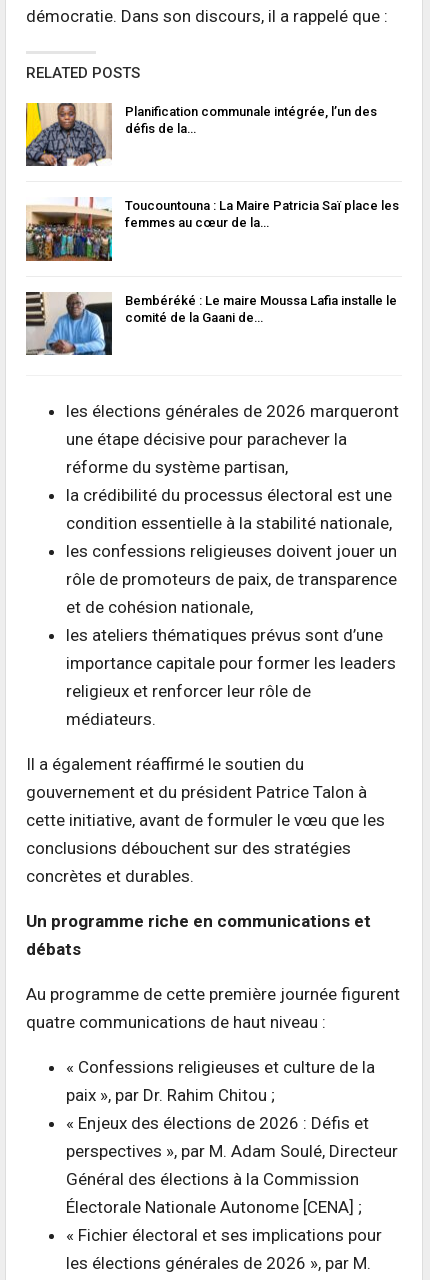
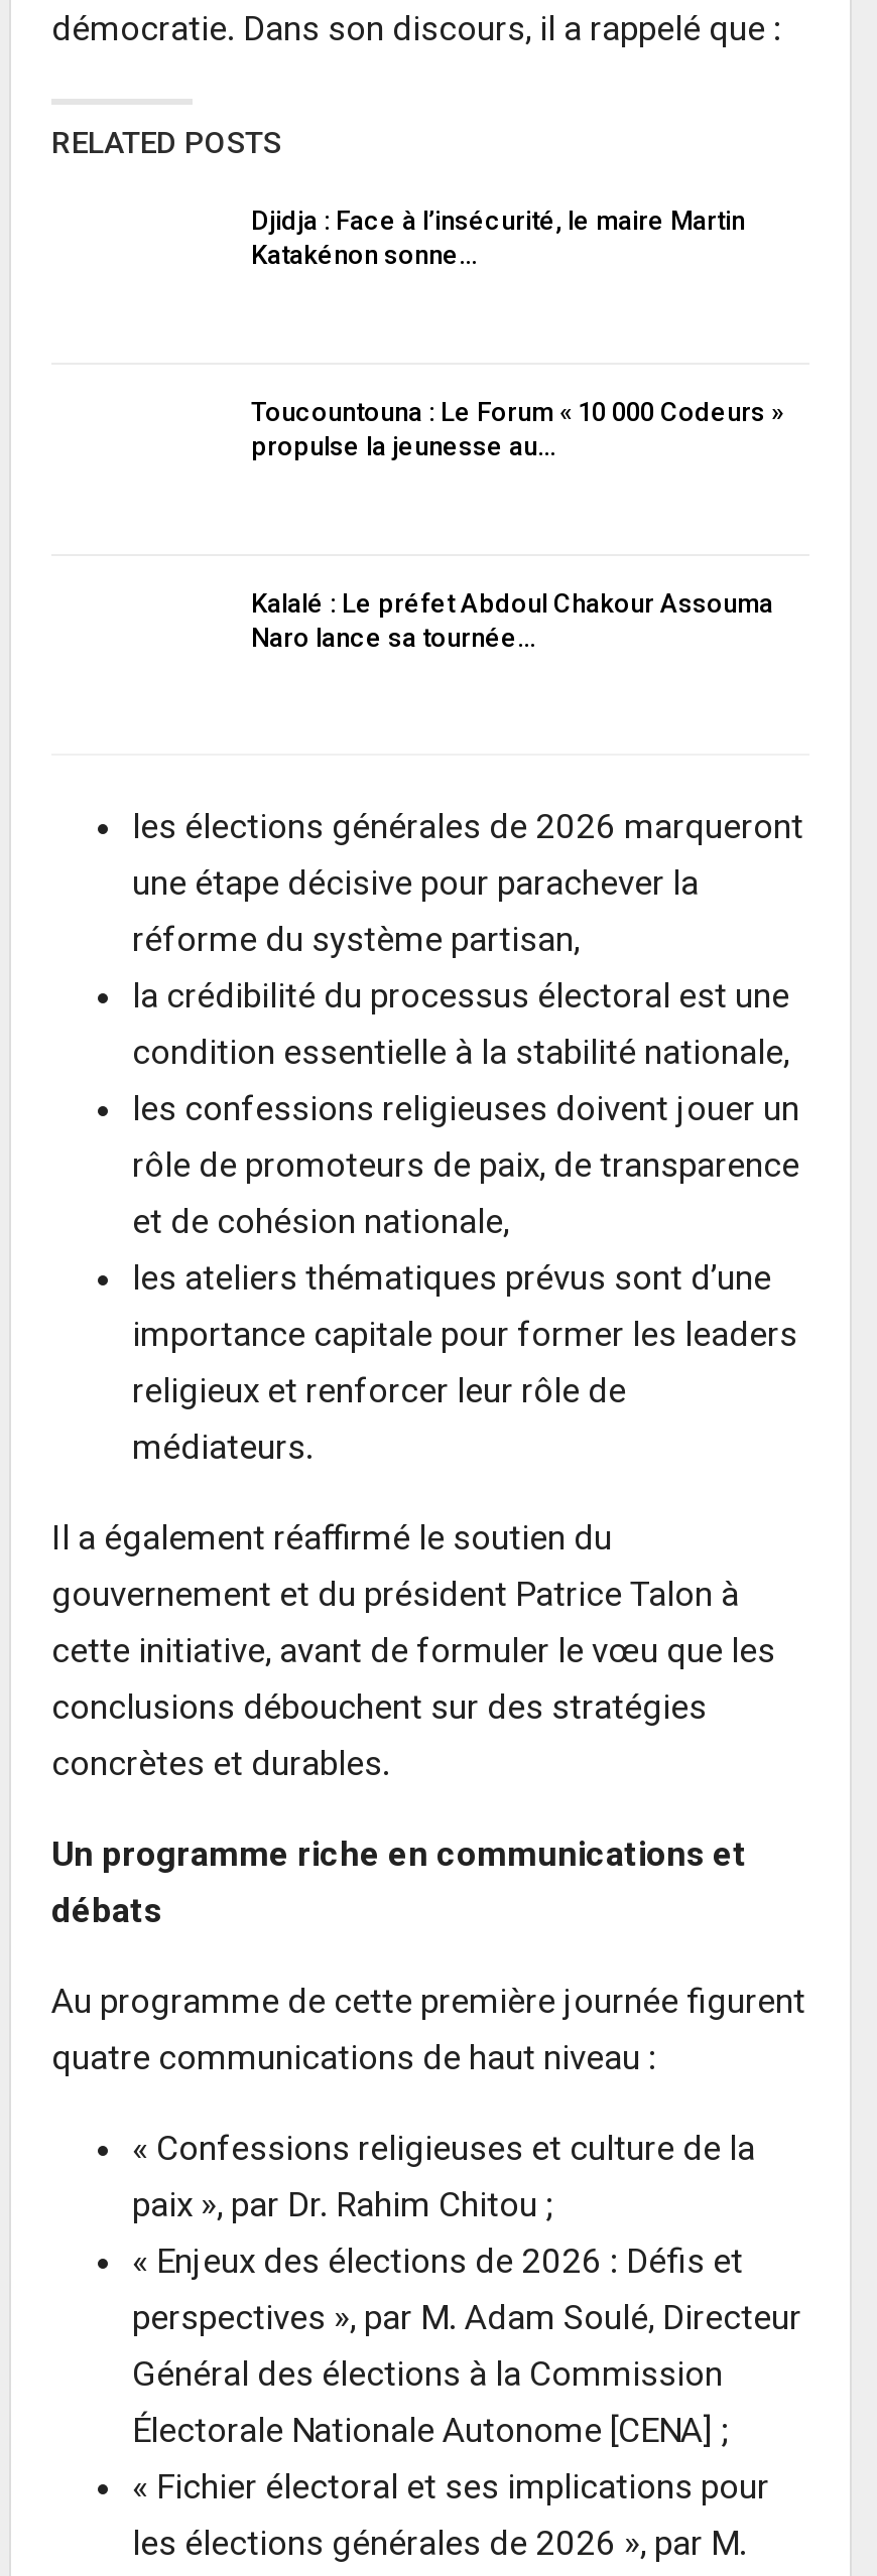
[25,102,113,167] [image] -> none
[125,104,377,136] Planification communale intégrée, l’un des | défis de la… -> [251,207,745,271] Djidja : Face à l’insécurité, le maire Martin | Katakénon sonne…
[25,196,113,262] [image] -> none
[125,198,399,230] Toucountouna : La Maire Patricia Saï place les | femmes au cœur de la… -> [251,397,783,462] Toucountouna : Le Forum « 10 000 Codeurs » | propulse la jeunesse au…
[25,291,113,356] [image] -> none
[125,293,397,325] Bembéréké : Le maire Moussa Lafia installe le | comité de la Gaani de… -> [251,588,773,652] Kalalé : Le préfet Abdoul Chakour Assouma | Naro lance sa tournée…

